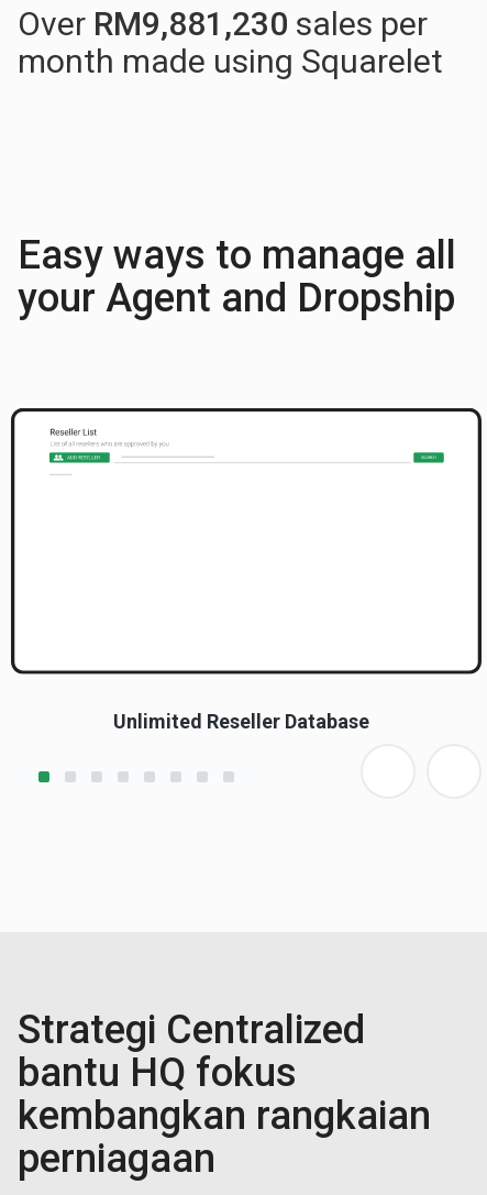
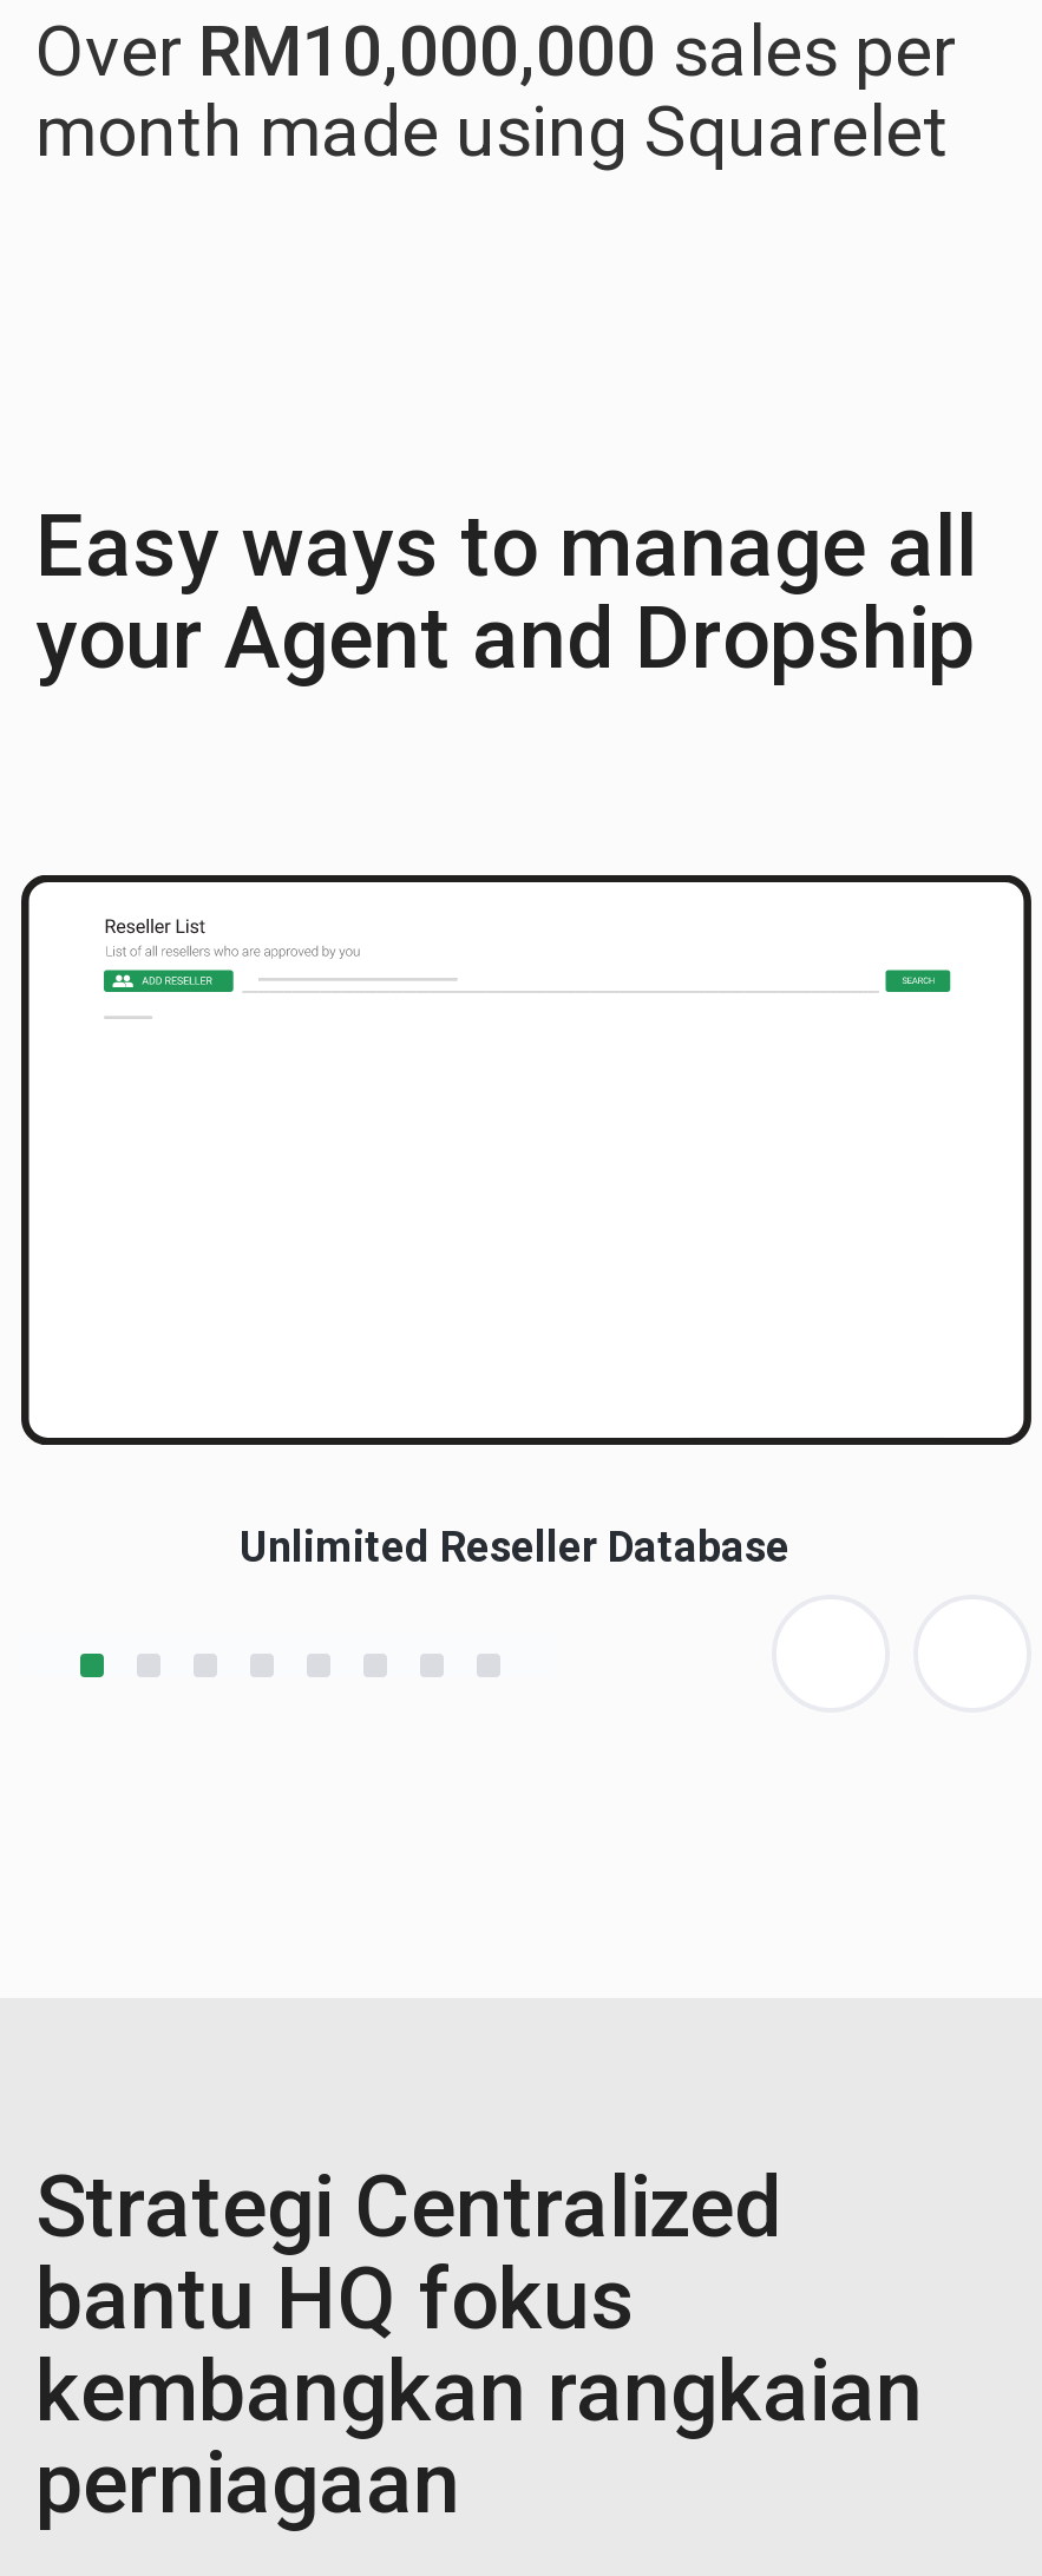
[18,4,428,43] Over RM9,881,230 sales per -> [35,9,956,92] Over RM10,000,000 sales per

